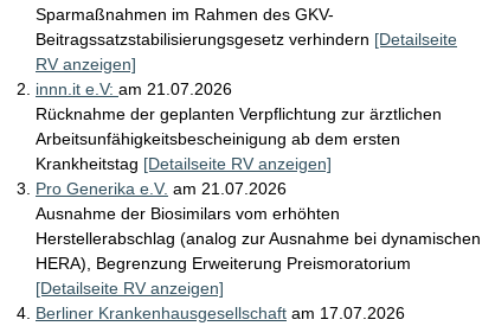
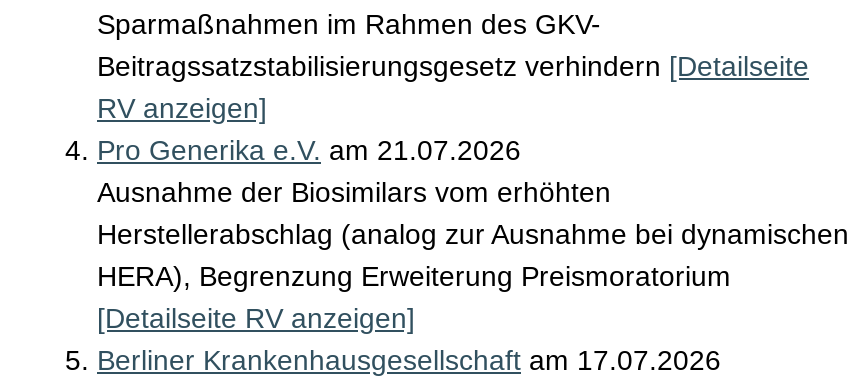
[36,79,442,173] innn.it e.V: am 21.07.2026 | Rücknahme der geplanten Verpflichtung zur ärztlichen | Arbeitsunfähigkeitsbescheinigung ab dem ersten | Krankheitstag [Detailseite RV anzeigen] -> none

